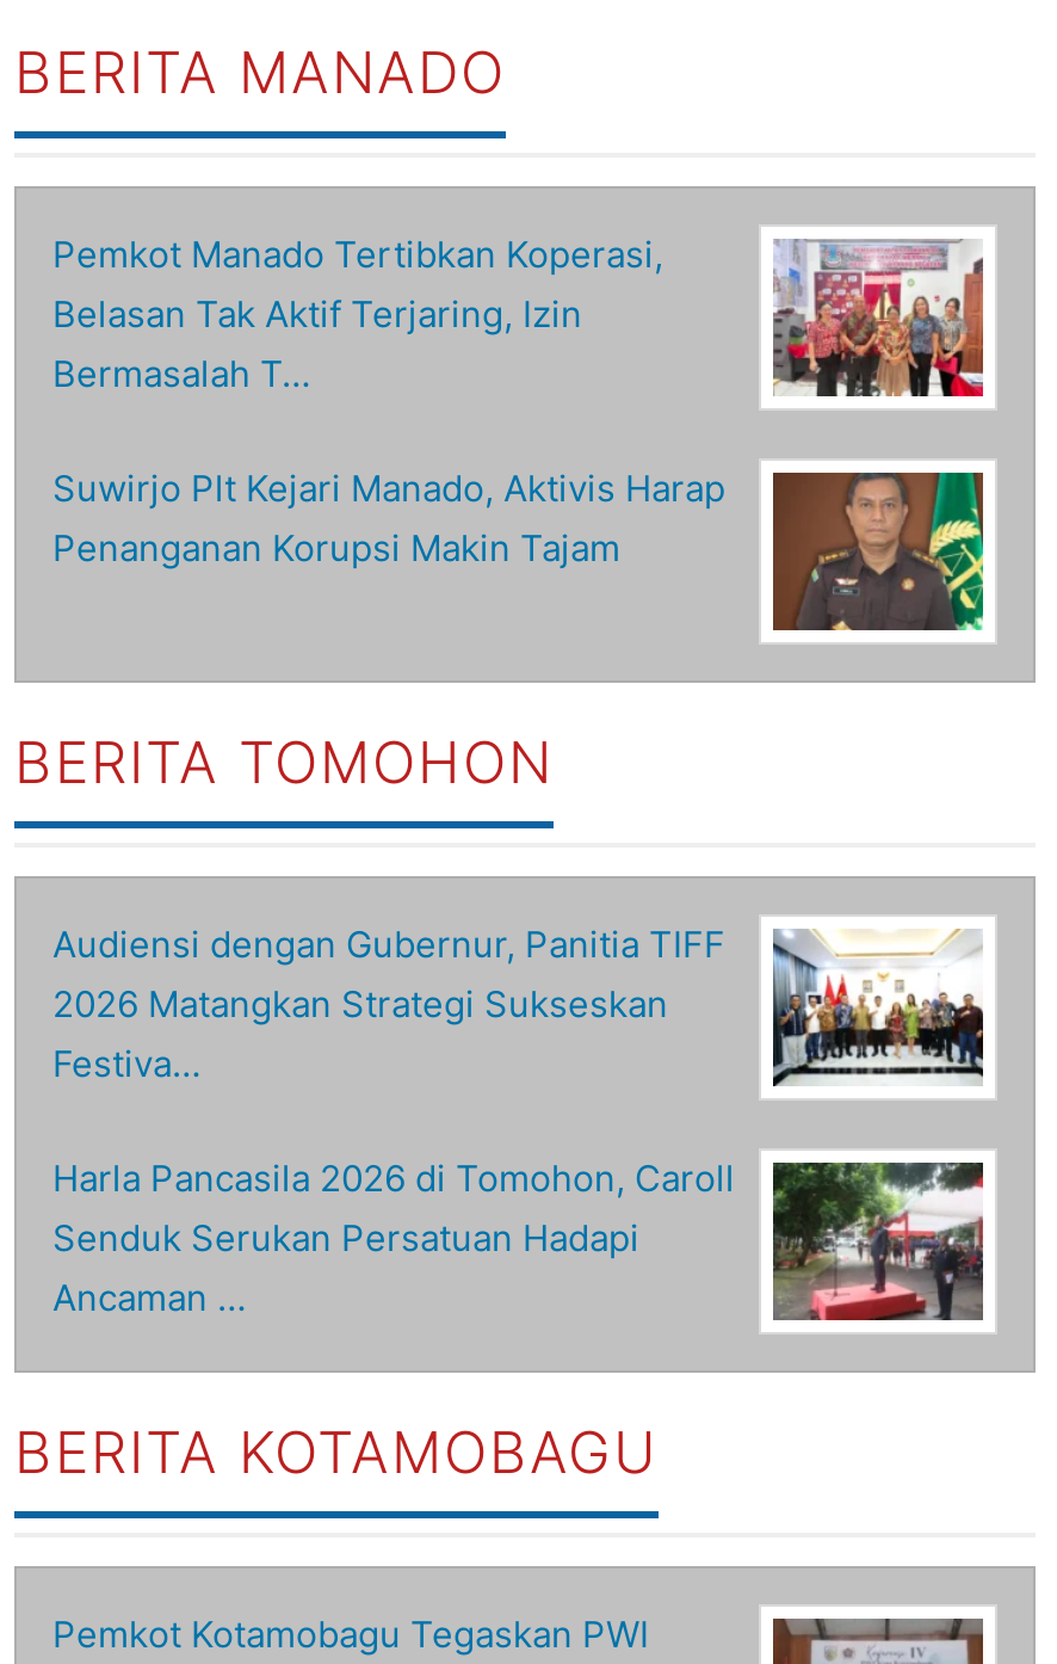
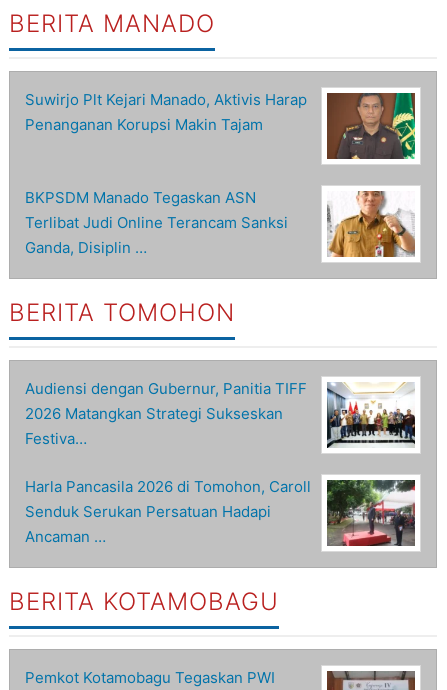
[52,232,663,396] Pemkot Manado Tertibkan Koperasi, | Belasan Tak Aktif Terjaring, Izin | Bermasalah T… -> none
[771,239,985,399] [image] -> none
moved [52,466,988,635] -> [25,90,417,161]: [image] | Suwirjo Plt Kejari Manado, Aktivis Harap | Penanganan Korupsi Makin Tajam
none -> [25,188,416,258] [image] | BKPSDM Manado Tegaskan ASN | Terlibat Judi Online Terancam Sanksi | Ganda, Disiplin …

